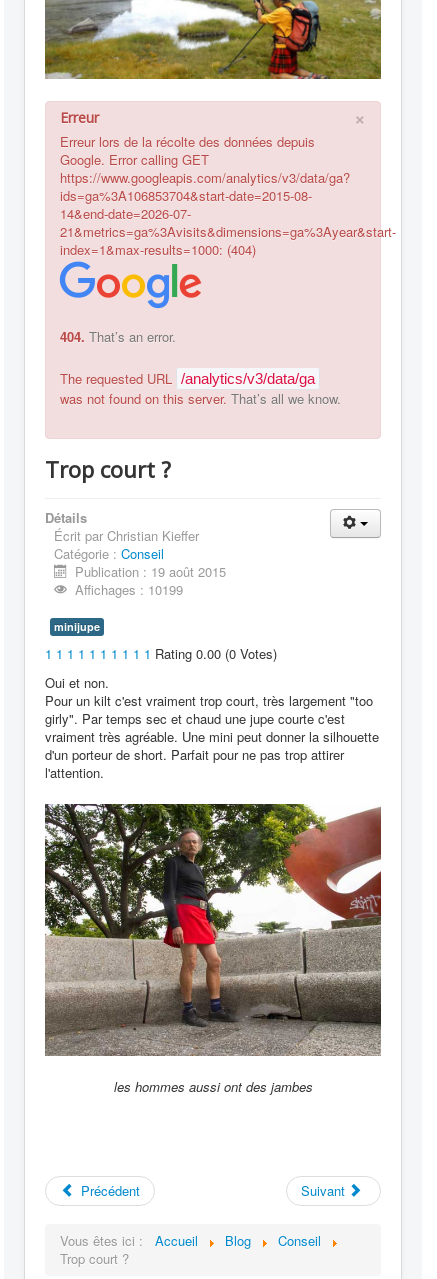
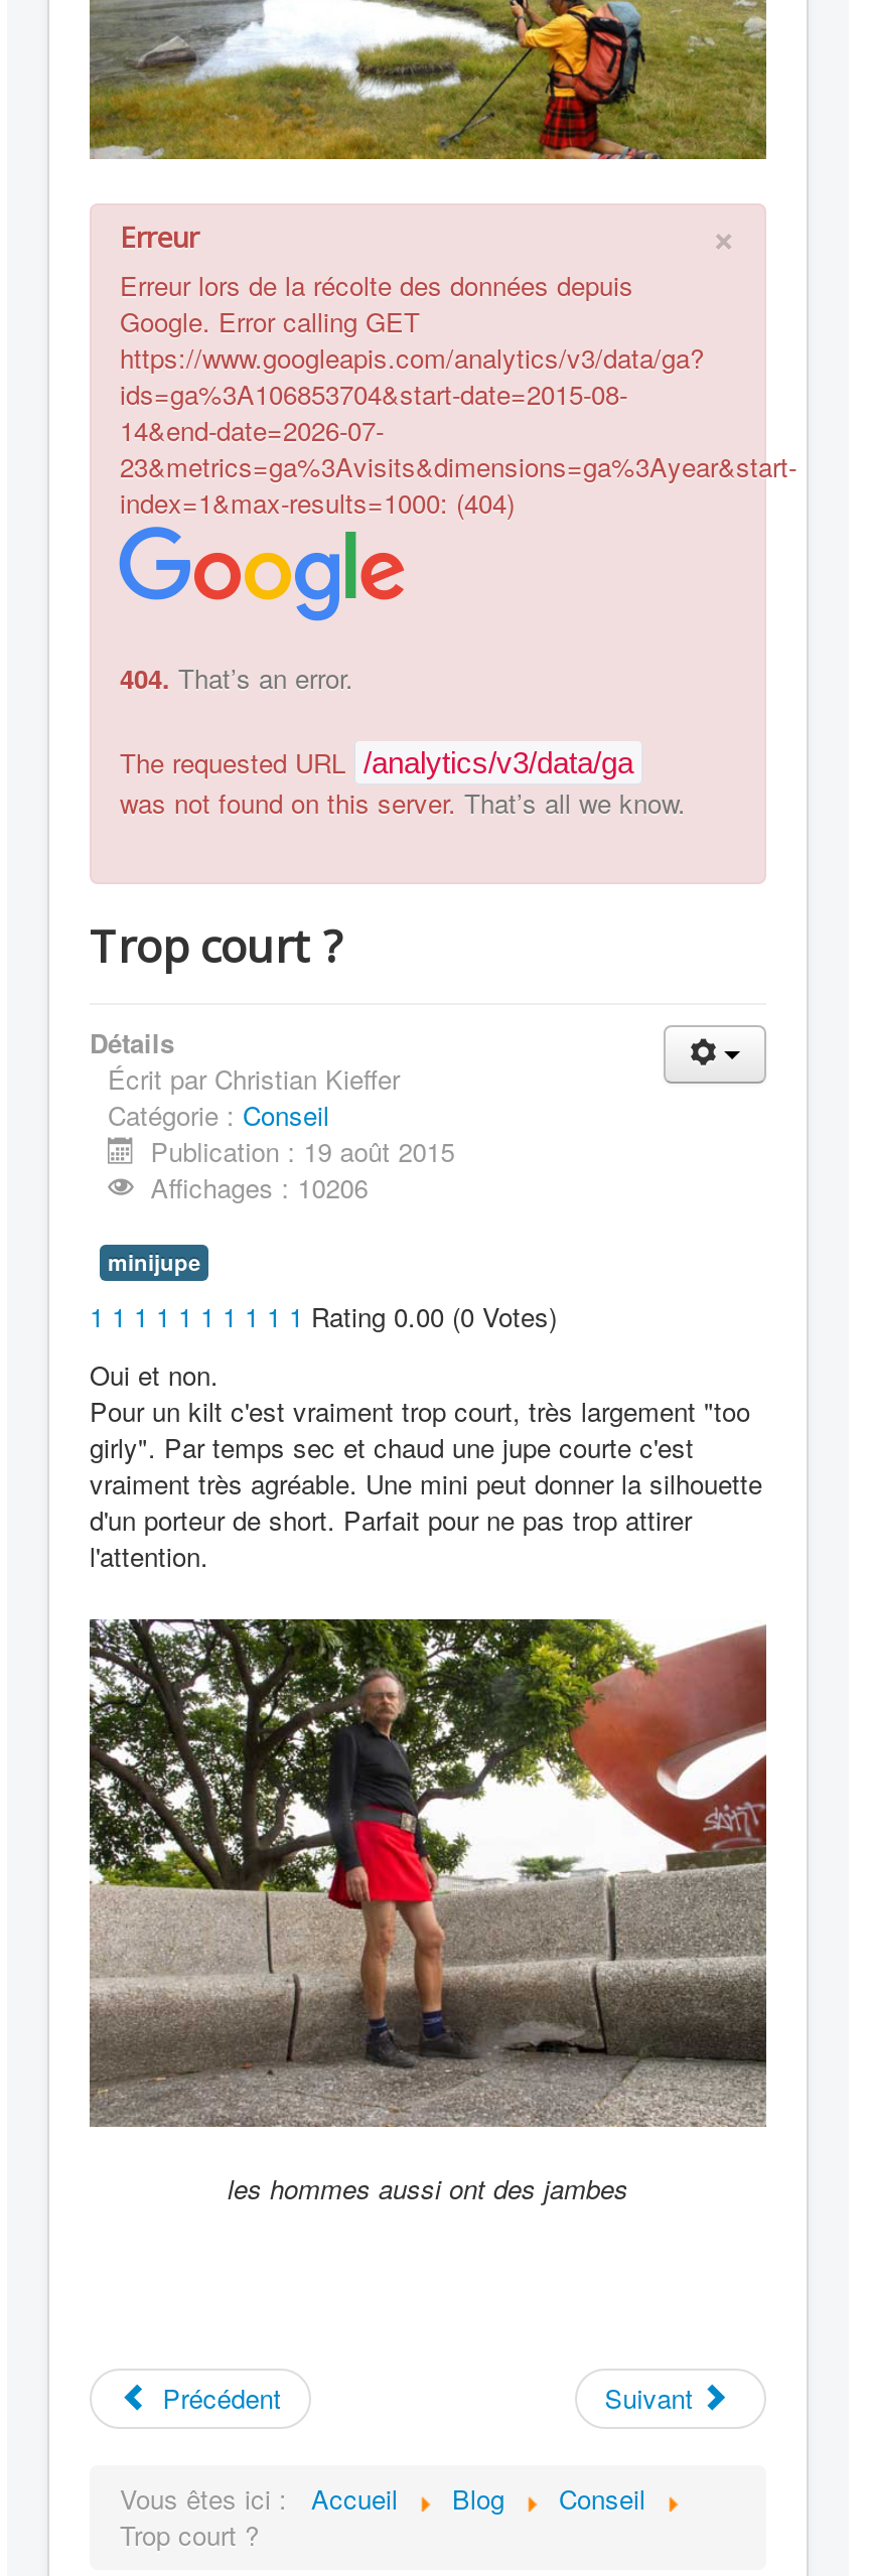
[60,222,396,241] 21&metrics=ga%3Avisits&dimensions=ga%3Ayear&start- -> [120,448,796,486] 23&metrics=ga%3Avisits&dimensions=ga%3Ayear&start-
[75,580,183,599] Affichages : 10199 -> [150,1169,368,1207] Affichages : 10206

